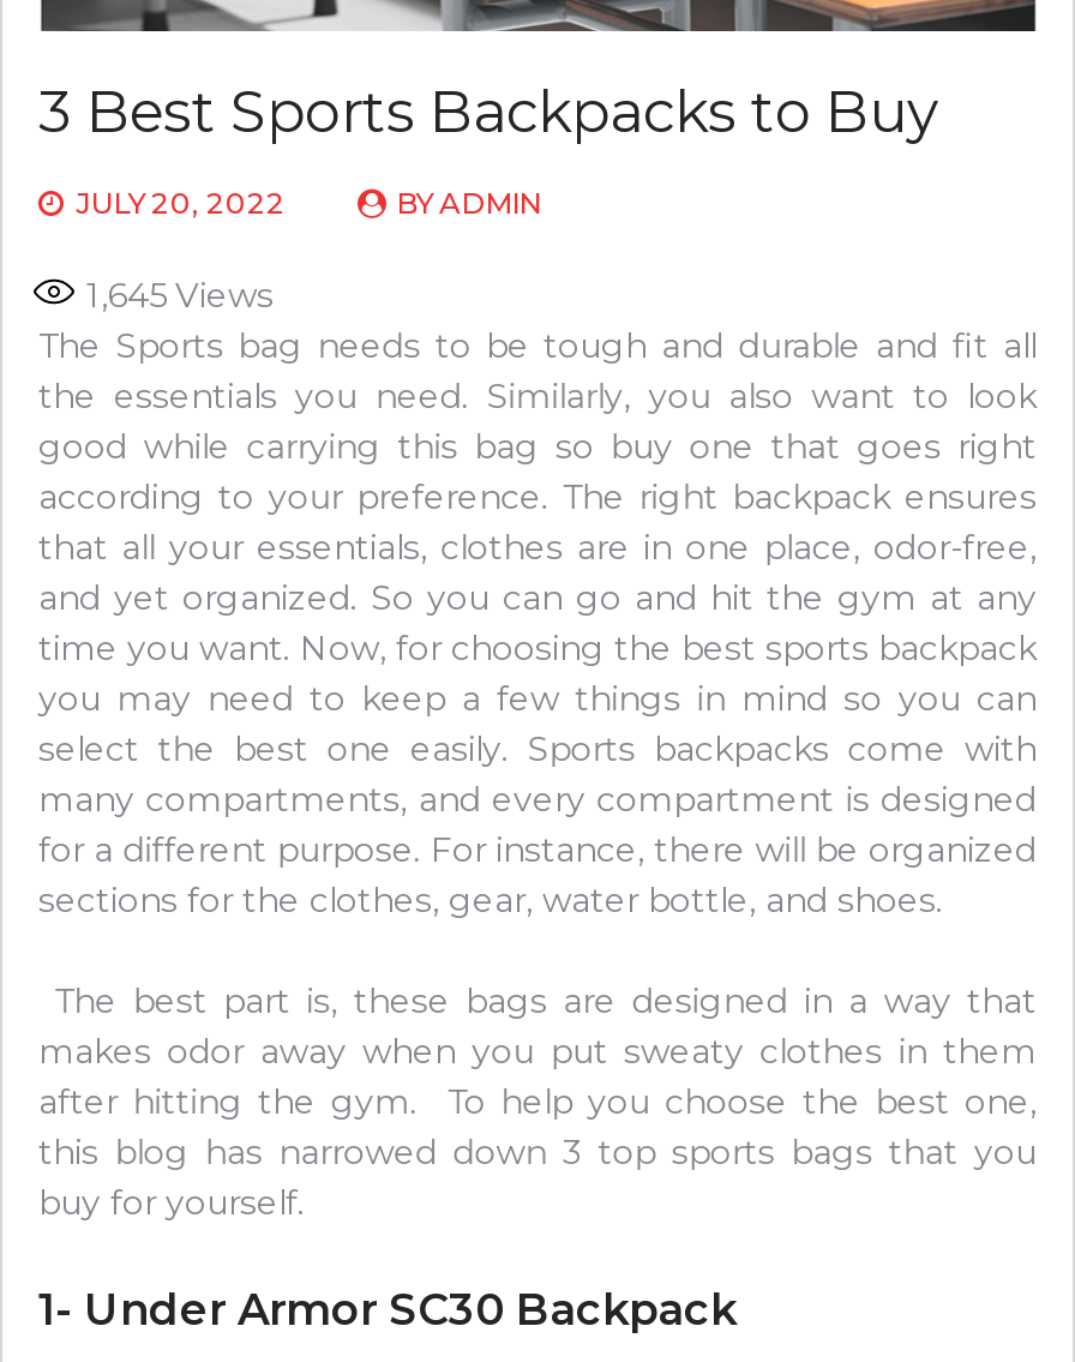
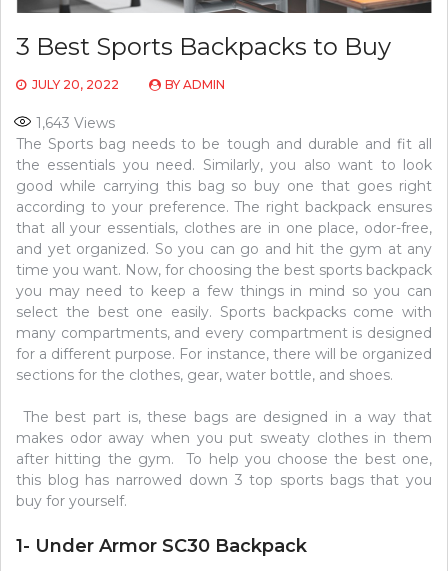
[86,273,274,316] 1,645 Views -> [36,114,115,132] 1,643 Views

